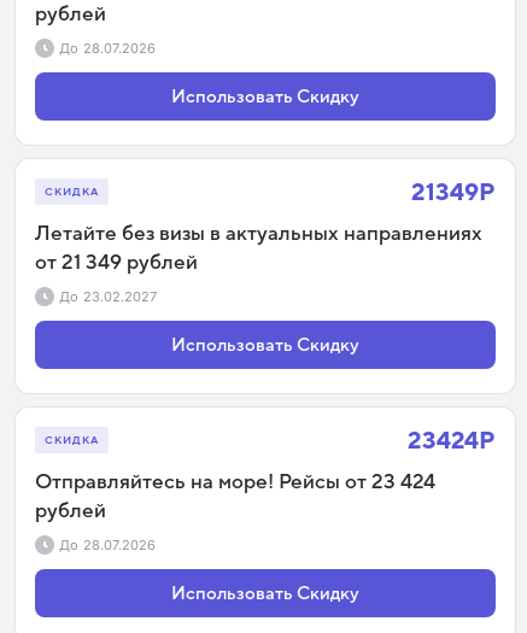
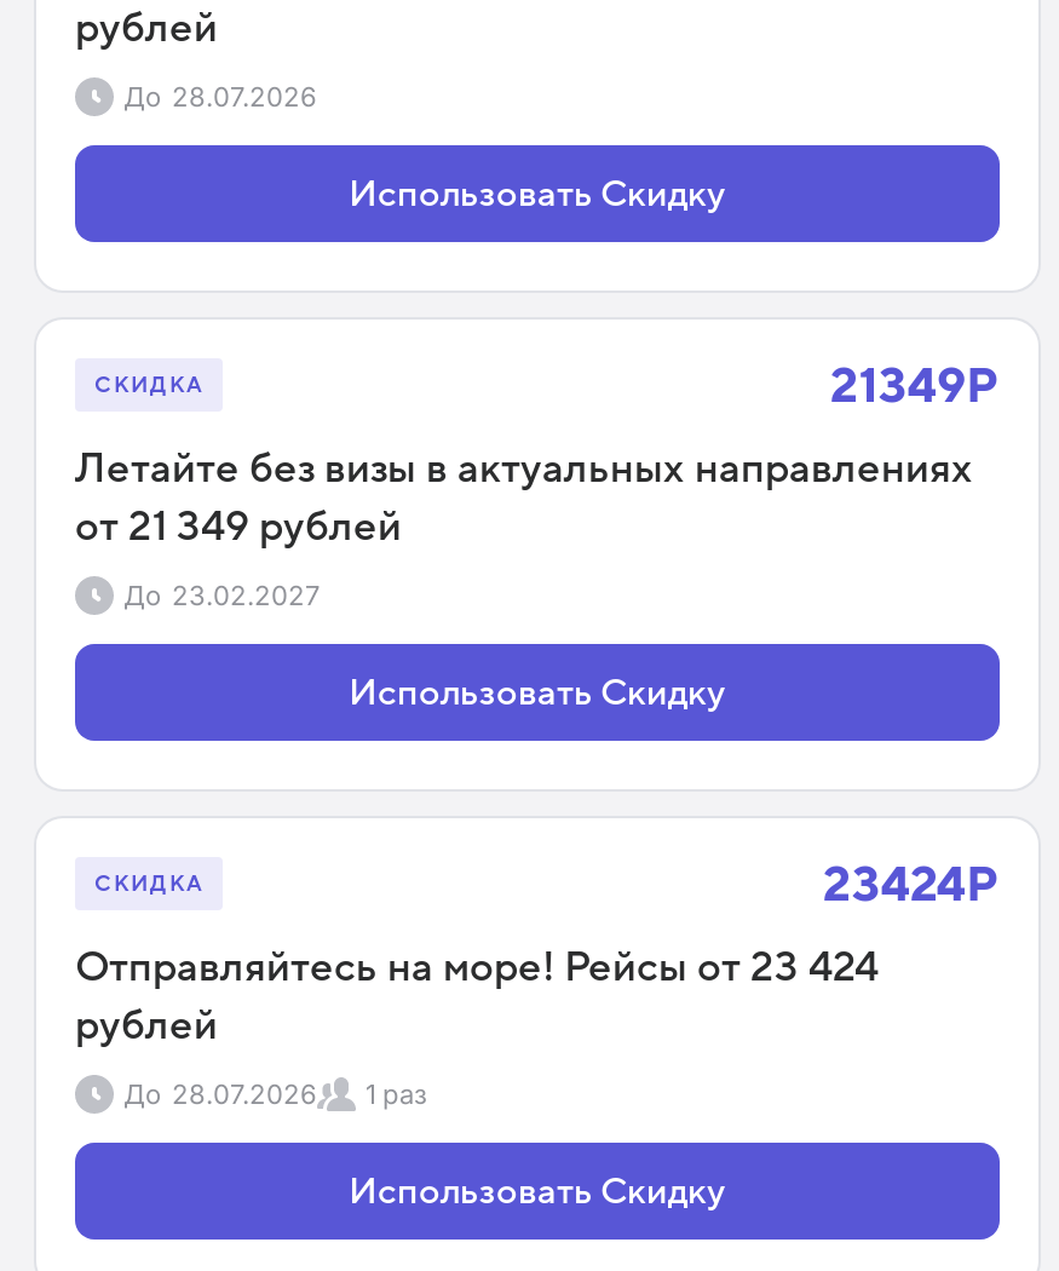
none -> [366,1077,426,1111] 1 раз

